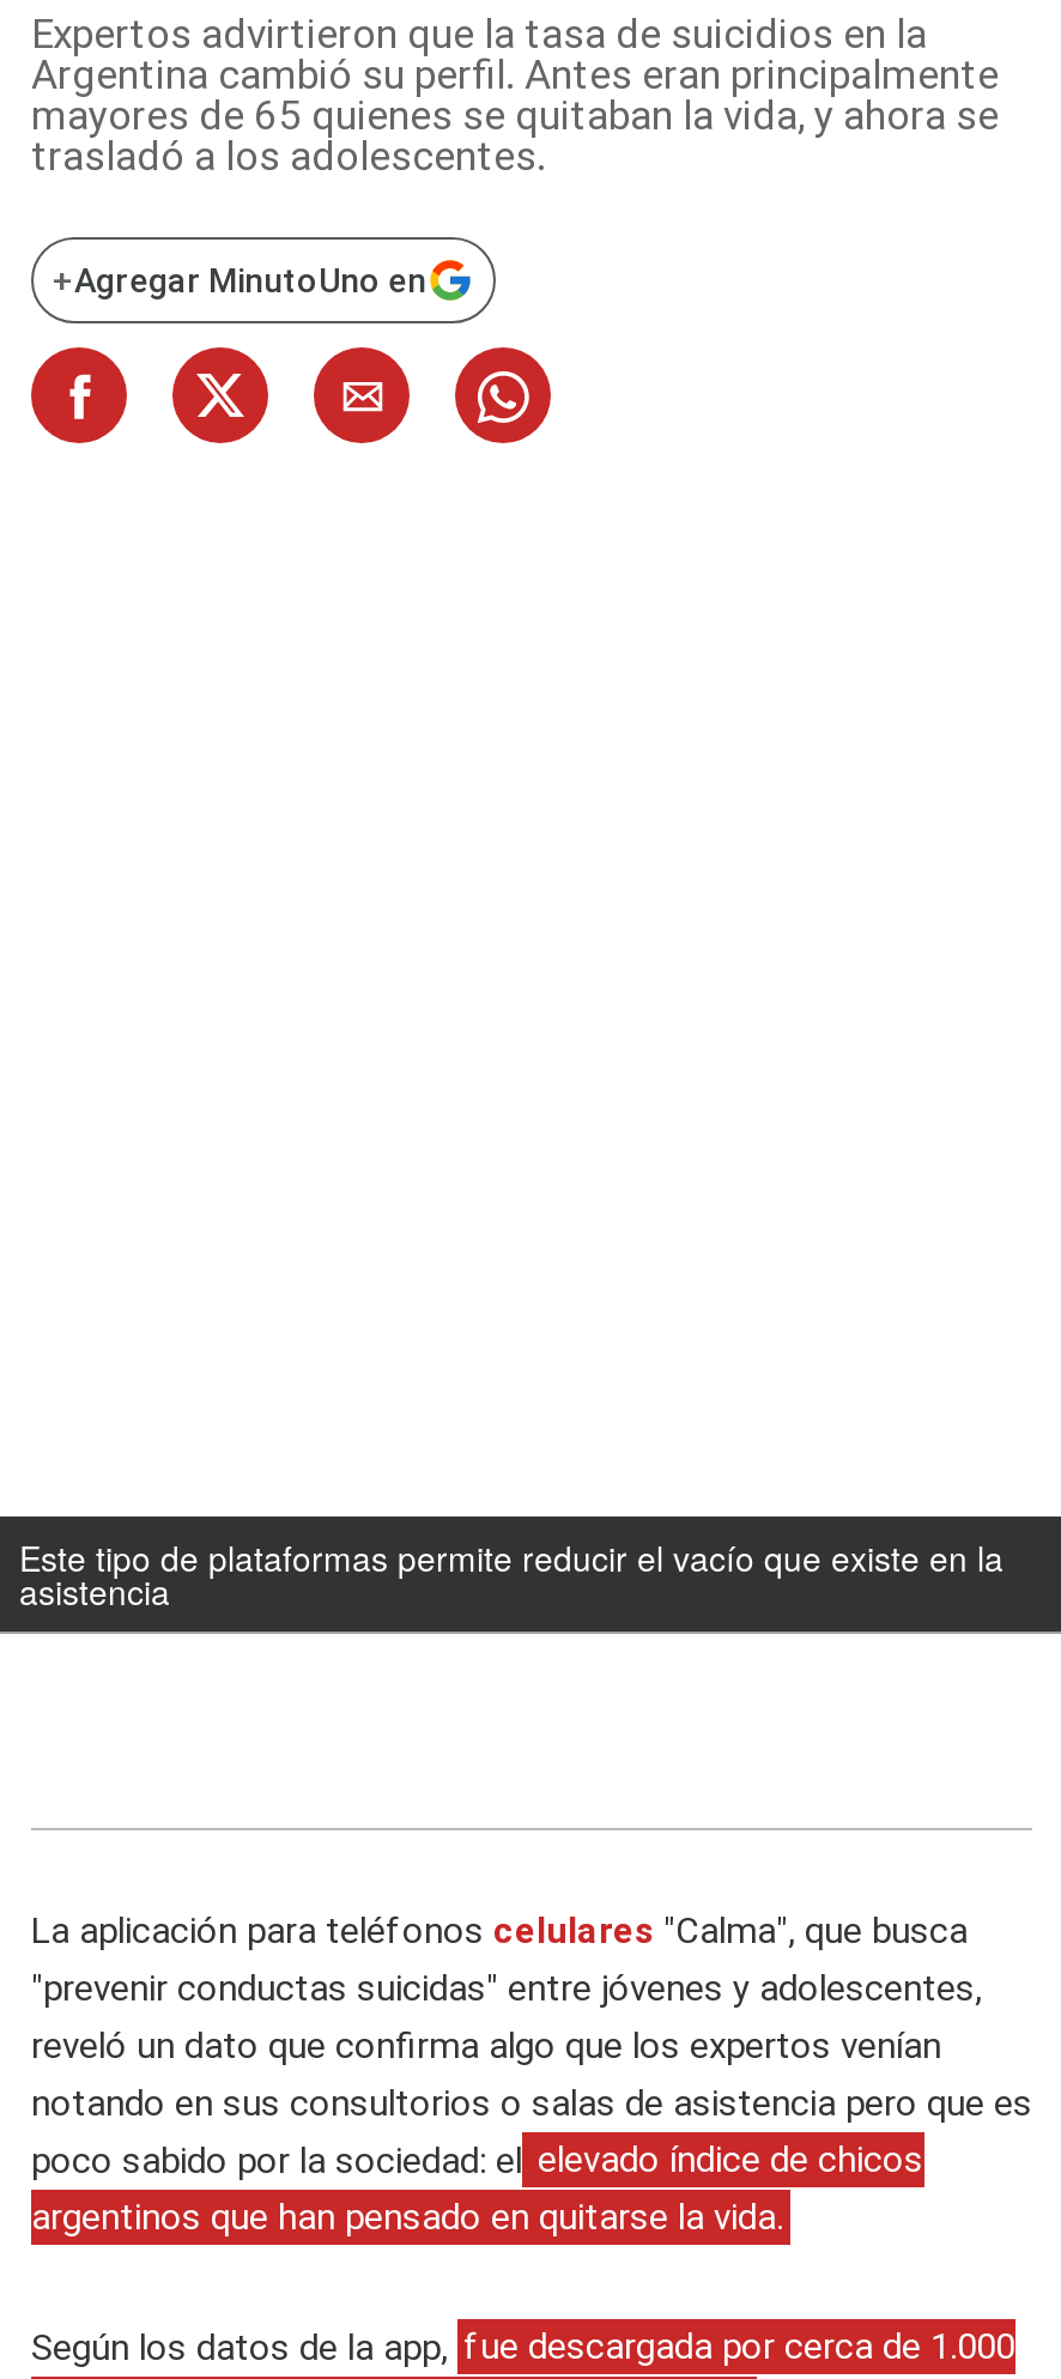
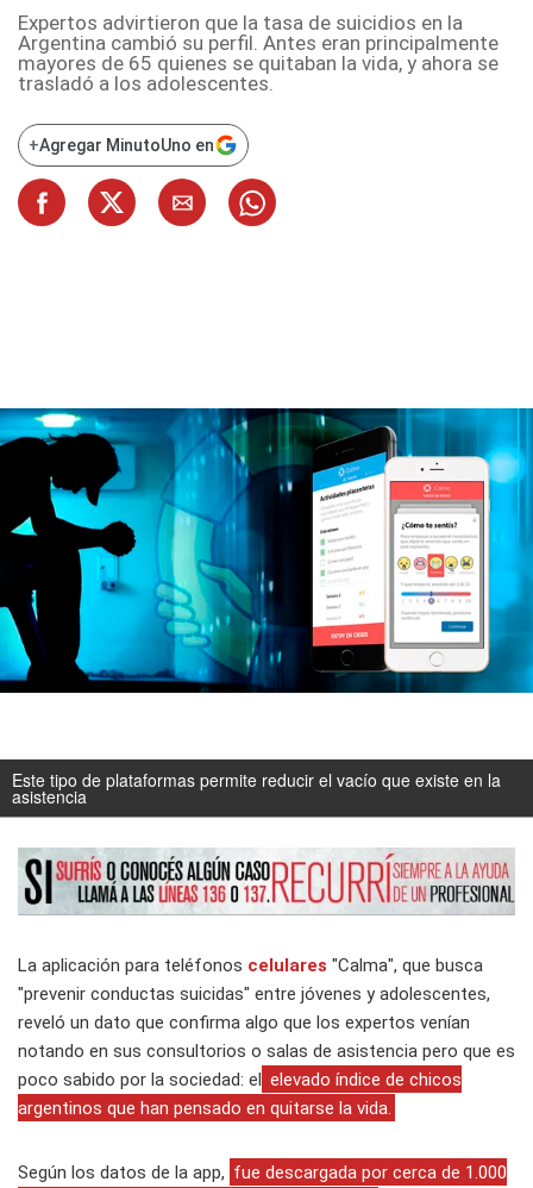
none -> [4,407,529,694] [image]
none -> [18,848,515,914] [image]

